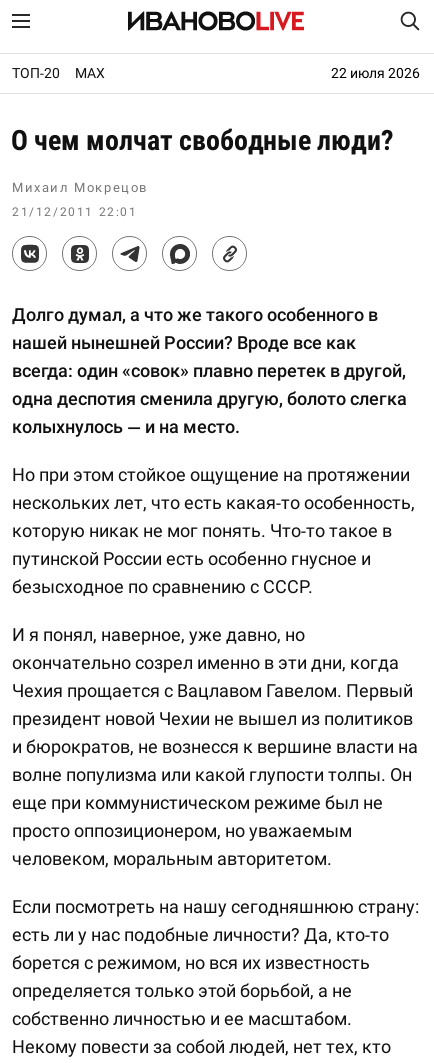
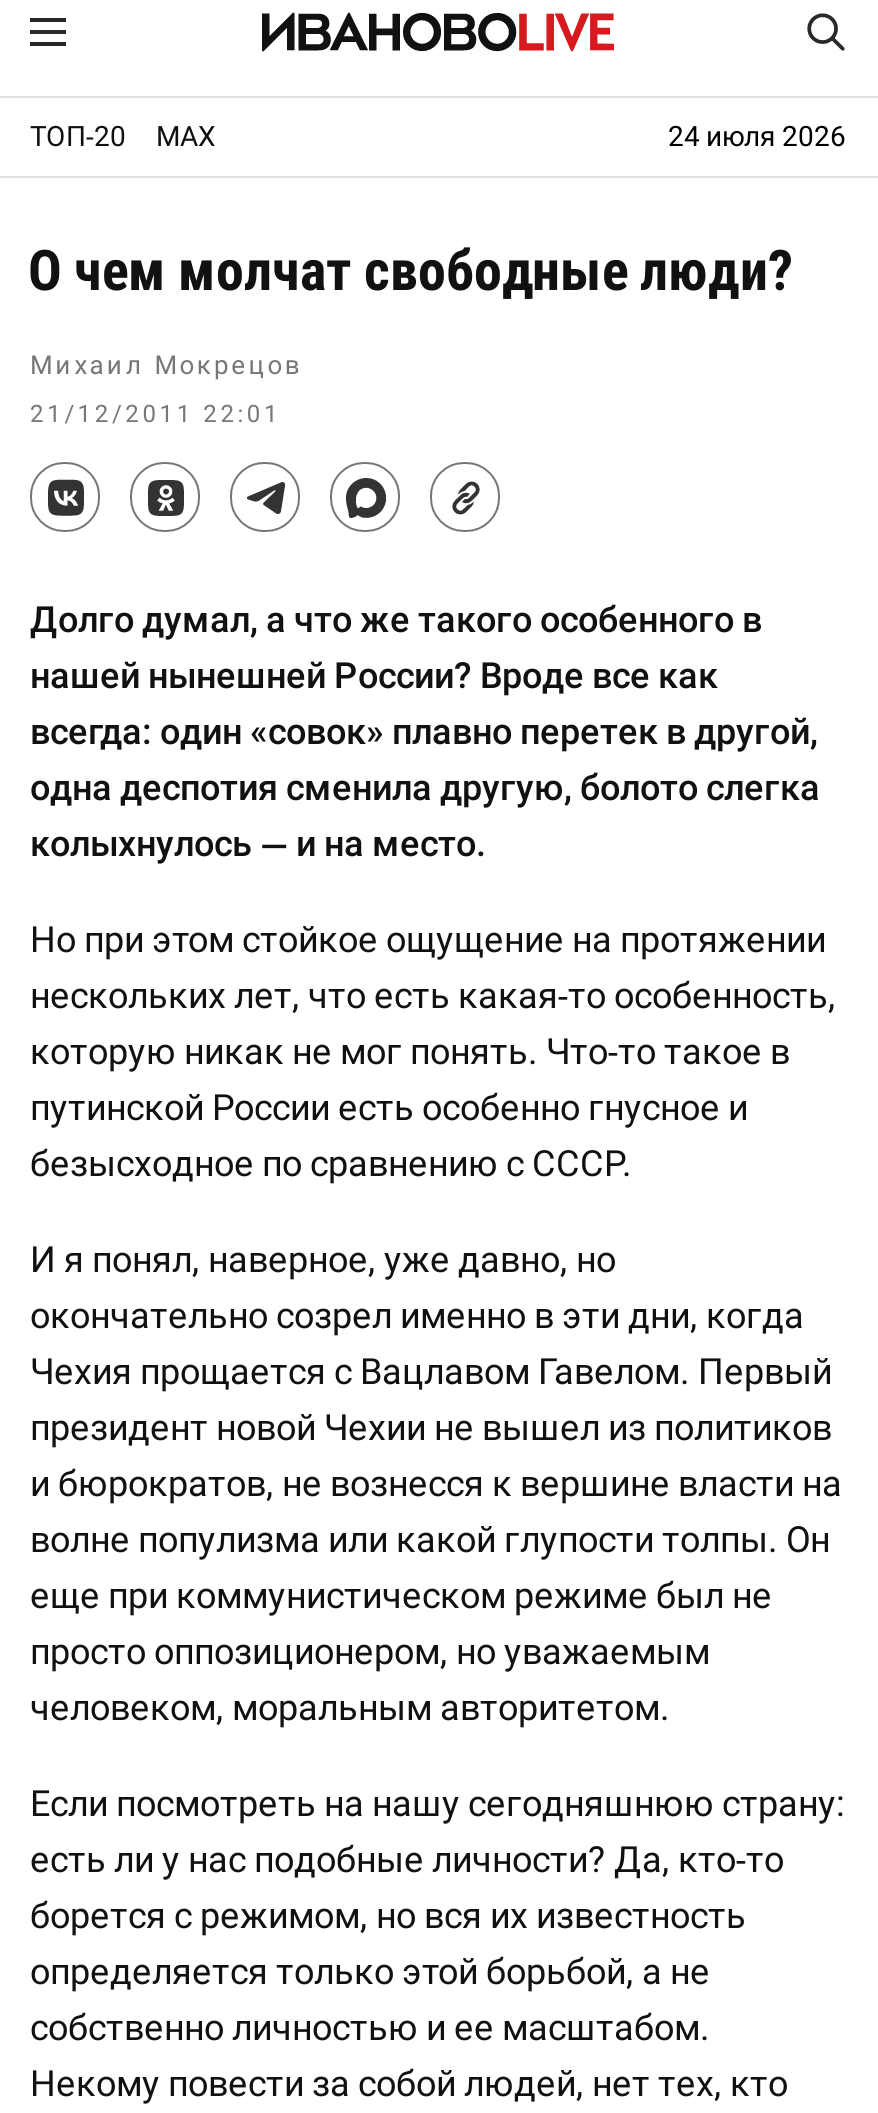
[331,65,420,81] 22 июля 2026 -> [668,120,846,152] 24 июля 2026

